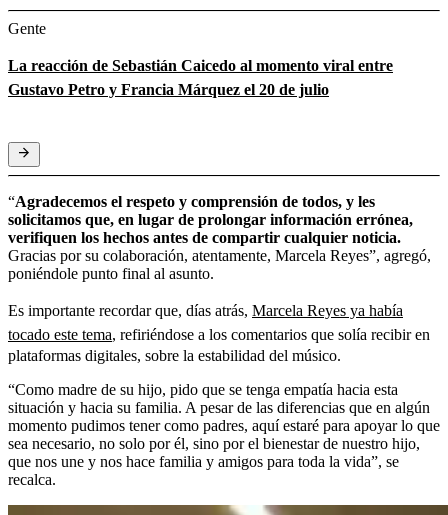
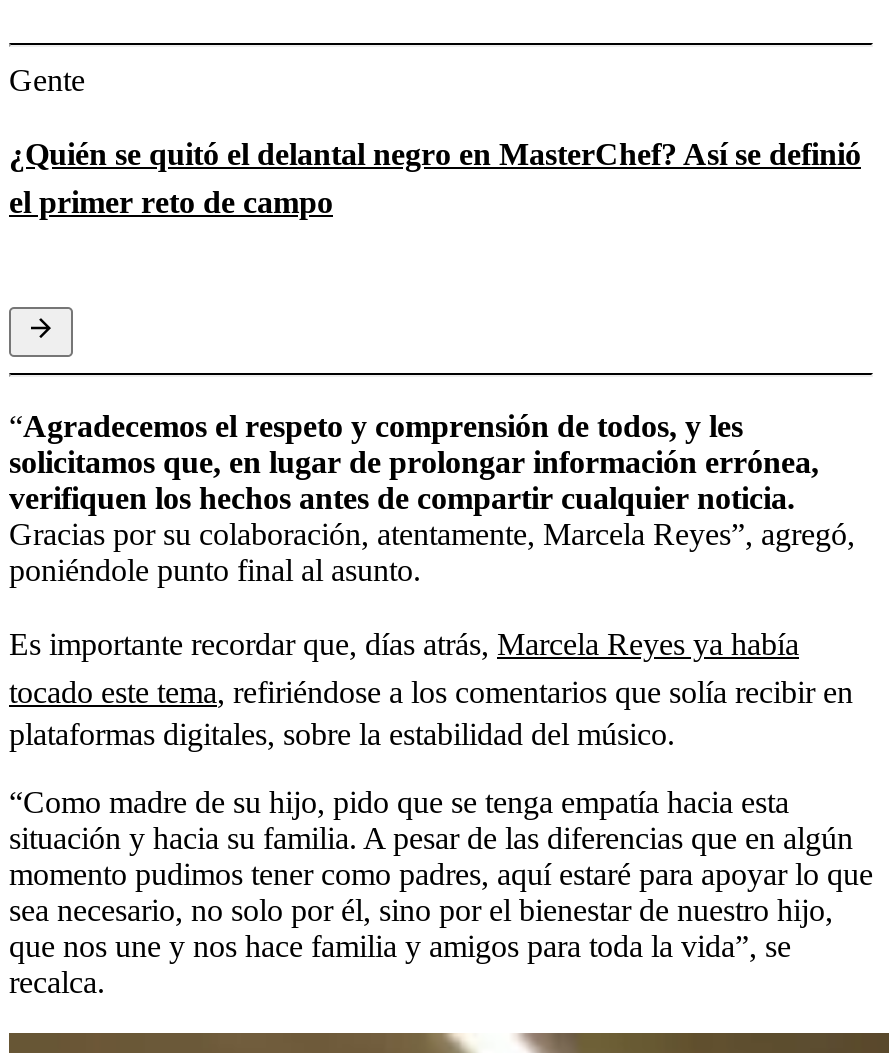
[8,57,393,98] La reacción de Sebastián Caicedo al momento viral entre | Gustavo Petro y Francia Márquez el 20 de julio -> [9,136,861,218] ¿Quién se quitó el delantal negro en MasterChef? Así se definió | el primer reto de campo

